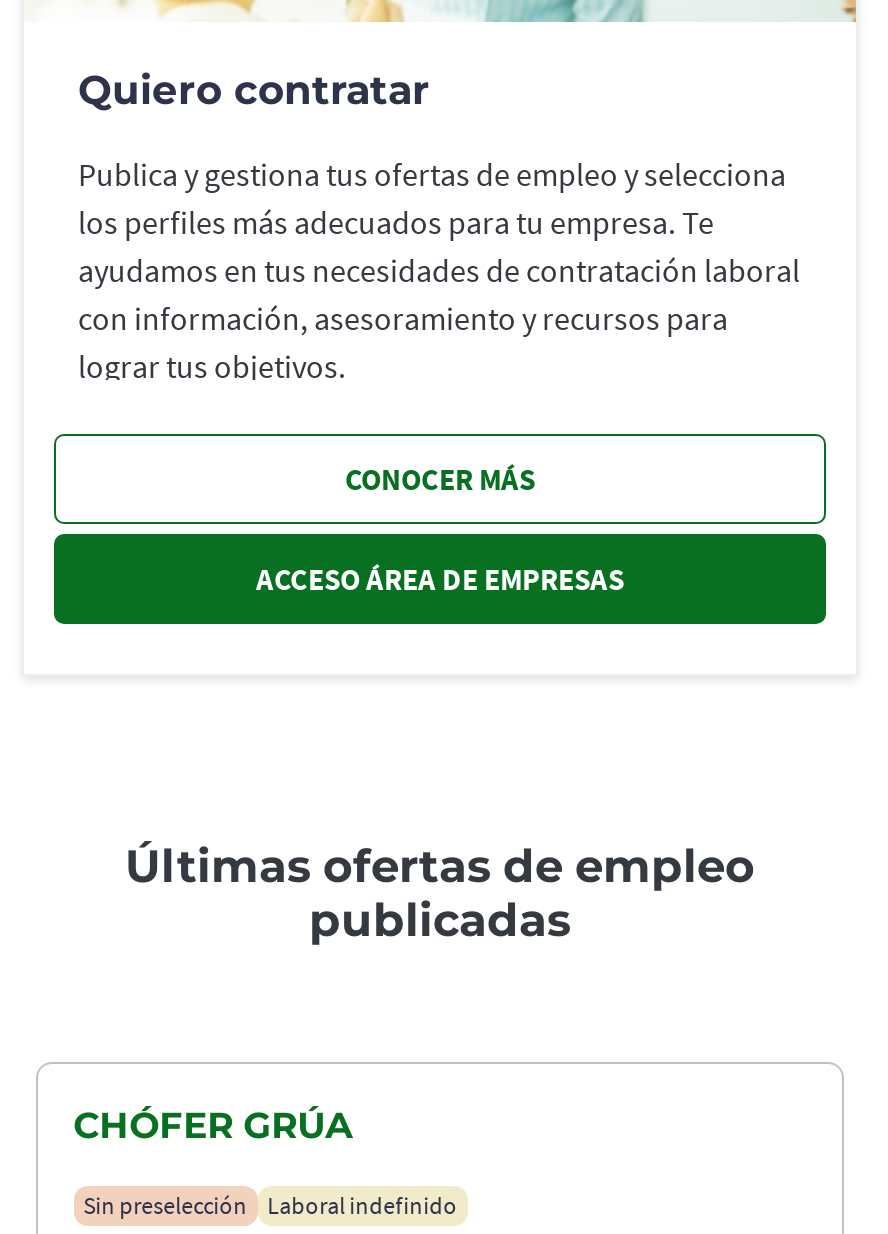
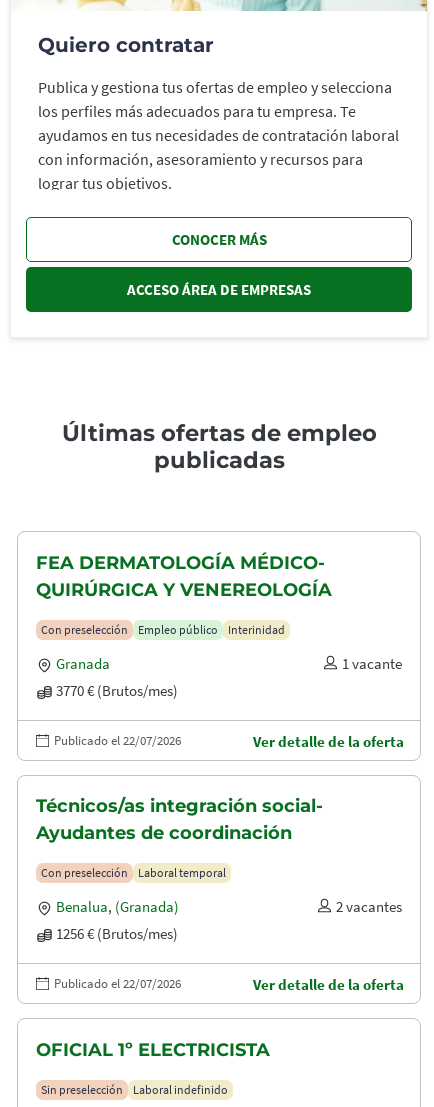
[73,1103,353,1147] CHÓFER GRÚA -> [36,552,404,1061] FEA DERMATOLOGÍA MÉDICO- | QUIRÚRGICA Y VENEREOLOGÍA | Con preselección | Empleo público | Interinidad | Granada | 1 vacante | 3770 € (Brutos/mes) | Publicado el 22/07/2026 | Ver detalle de la oferta | Técnicos/as integración social- | Ayudantes de coordinación | Con preselección | Laboral temporal | Benalua, (Granada) | 2 vacantes | 1256 € (Brutos/mes) | Publicado el 22/07/2026 | Ver detalle de la oferta | OFICIAL 1º ELECTRICISTA

